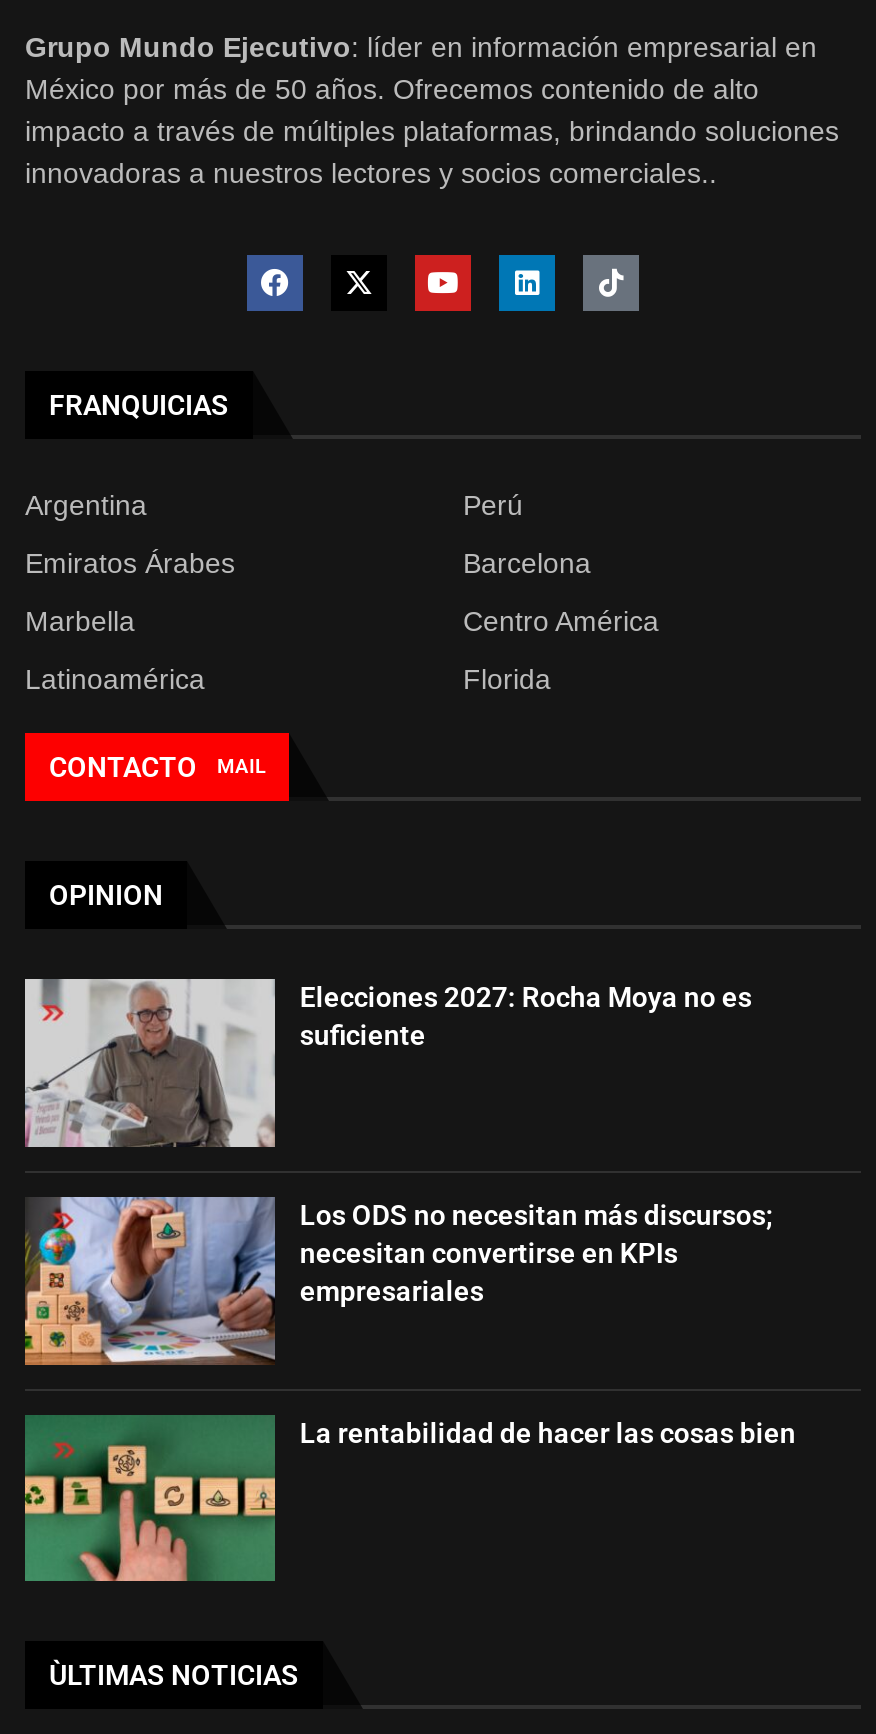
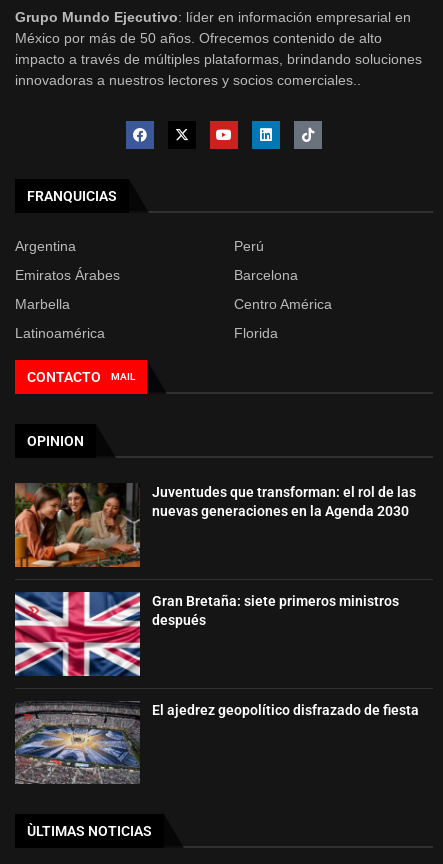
[23,977,752,1149] [image] | Elecciones 2027: Rocha Moya no es | suficiente -> [14,483,416,568] [image] | Juventudes que transforman: el rol de las | nuevas generaciones en la Agenda 2030
[23,1195,774,1367] [image] | Los ODS no necesitan más discursos; | necesitan convertirse en KPIs | empresariales -> [14,591,399,677] [image] | Gran Bretaña: siete primeros ministros | después
[23,1415,796,1583] [image] | La rentabilidad de hacer las cosas bien -> [15,702,419,784] [image] | El ajedrez geopolítico disfrazado de fiesta

